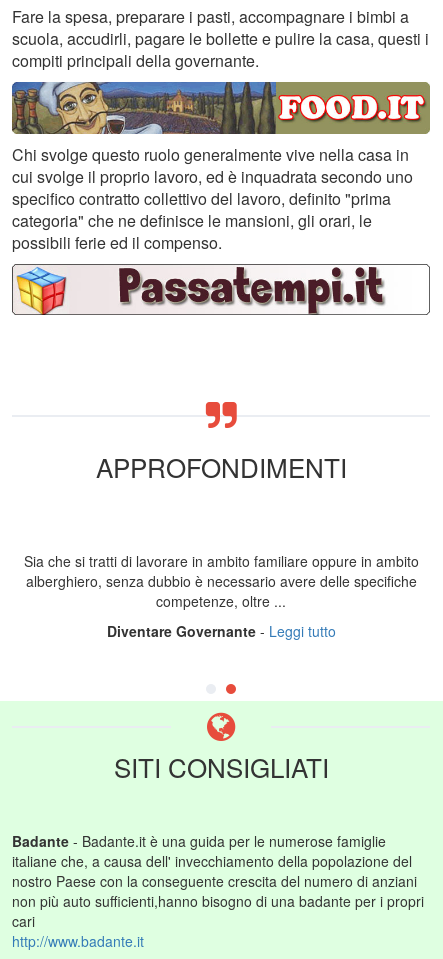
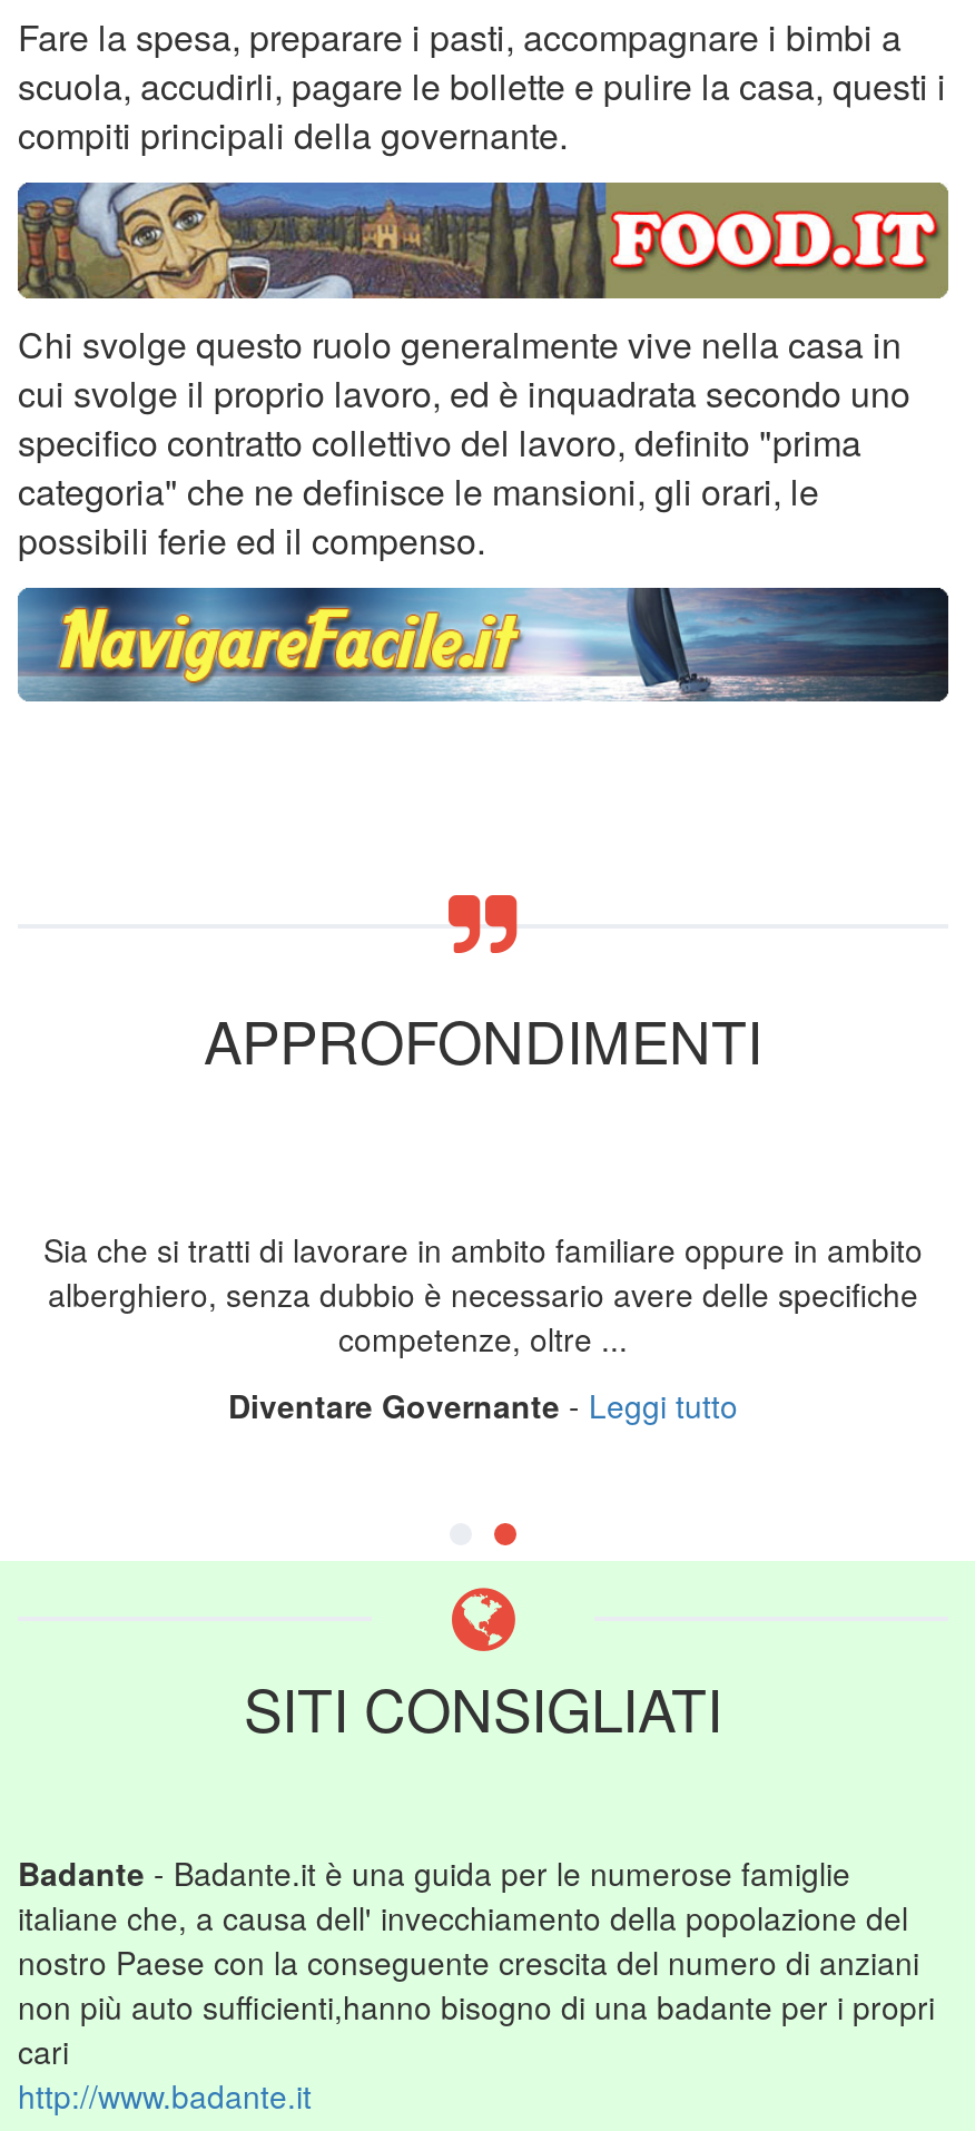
[11,263,431,316] [image] -> [16,586,948,704] [image]

